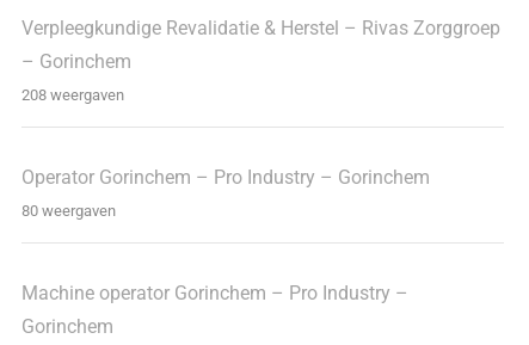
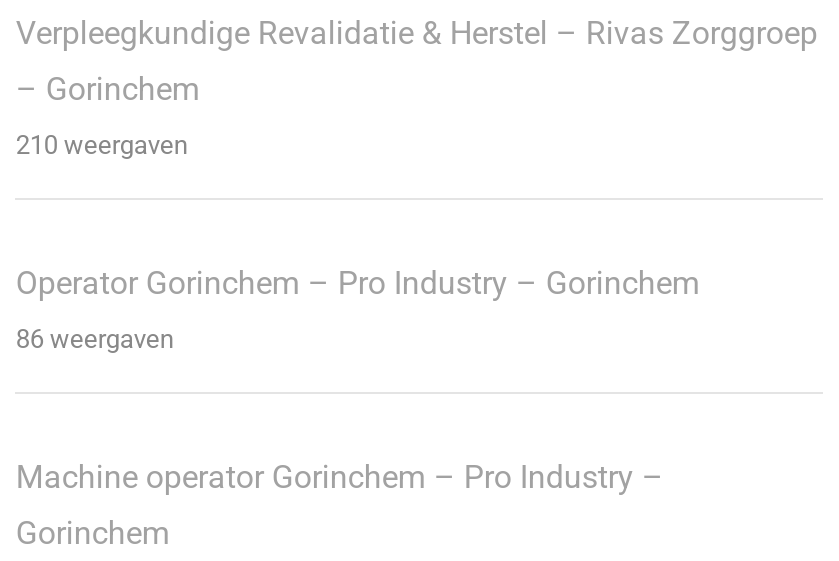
[22,86,125,104] 208 weergaven -> [16,130,188,160] 210 weergaven
[22,202,116,220] 80 weergaven -> [16,324,174,354] 86 weergaven

